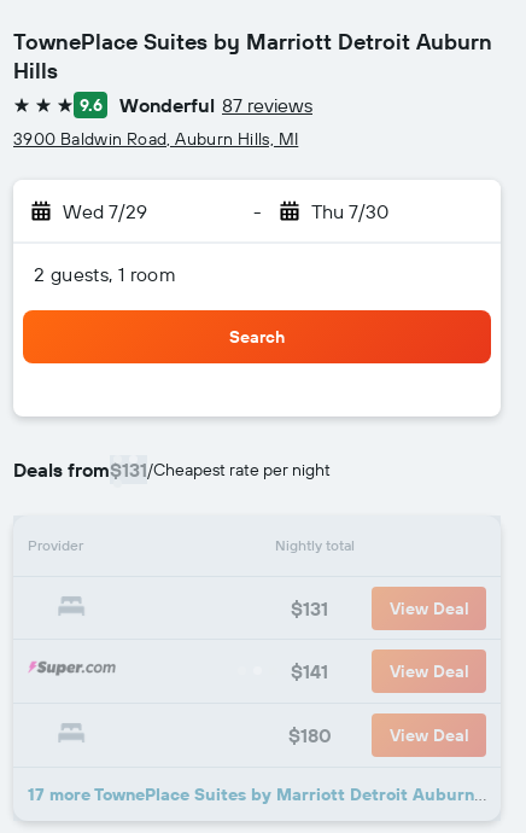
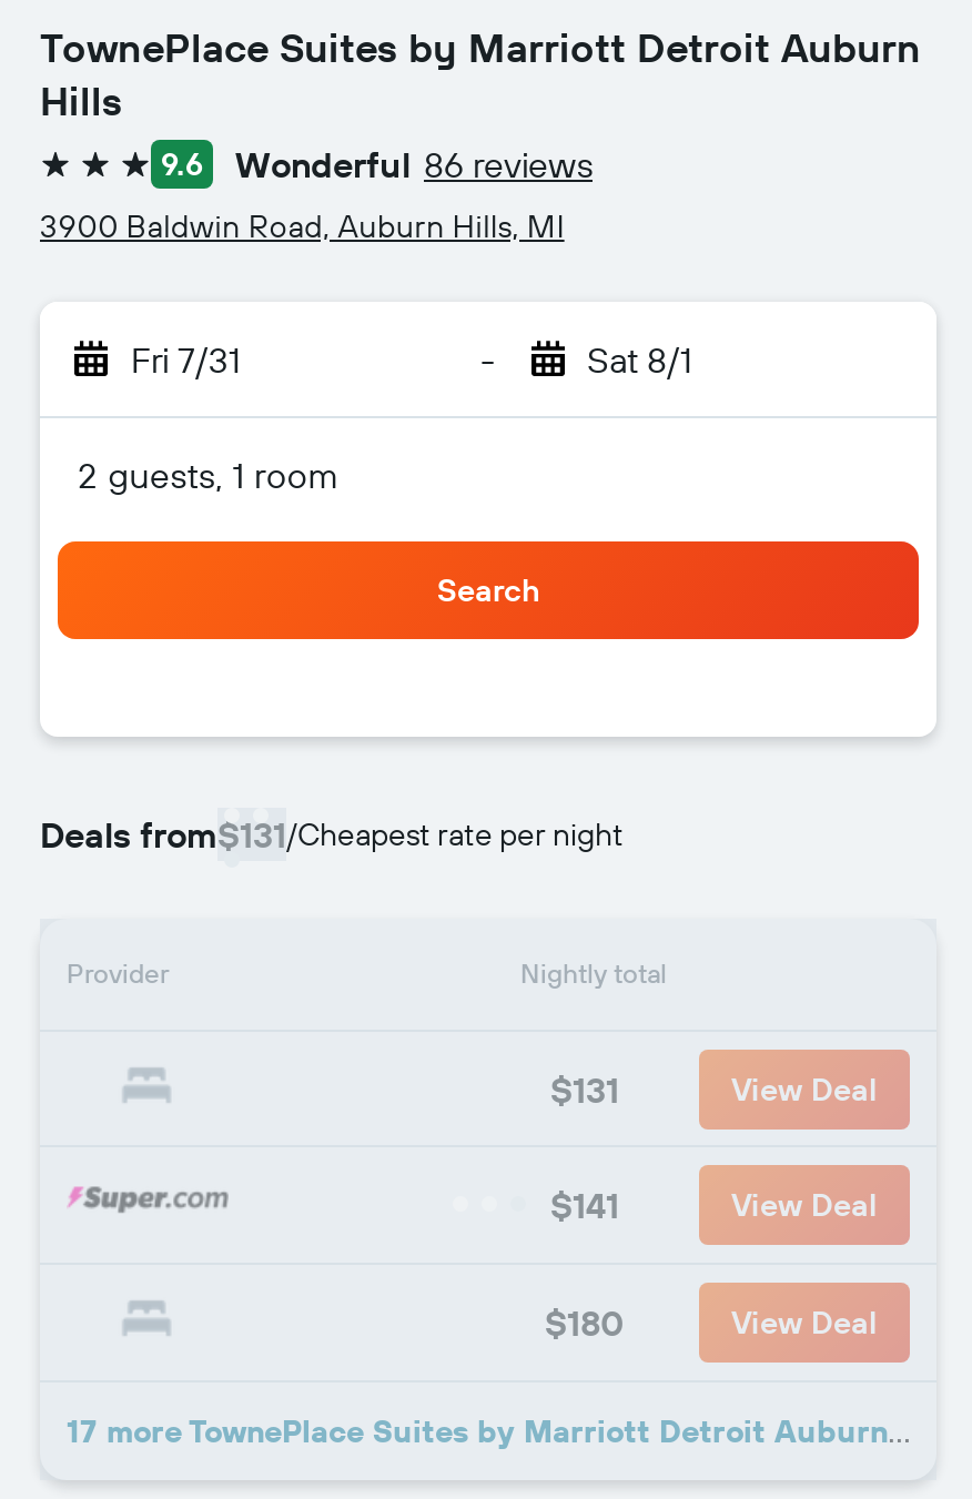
[119,93,312,117] Wonderful 87 reviews -> [235,142,593,186] Wonderful 86 reviews
[63,199,147,223] Wed 7/29 -> [131,337,240,382] Fri 7/31
[311,199,388,223] Thu 7/30 -> [587,337,691,382] Sat 8/1

